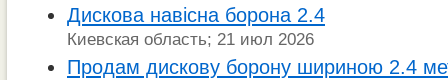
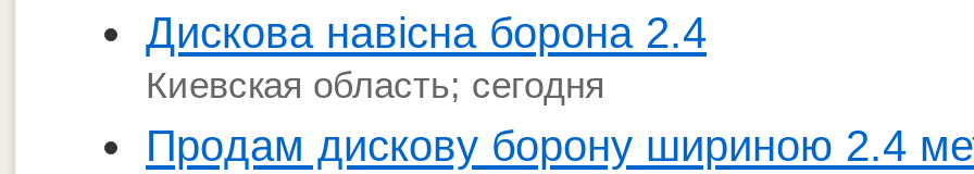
[67,30,314,49] Киевская область; 21 июл 2026 -> [146,65,604,106] Киевская область; сегодня

